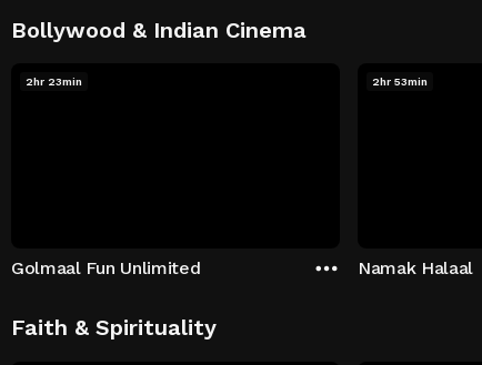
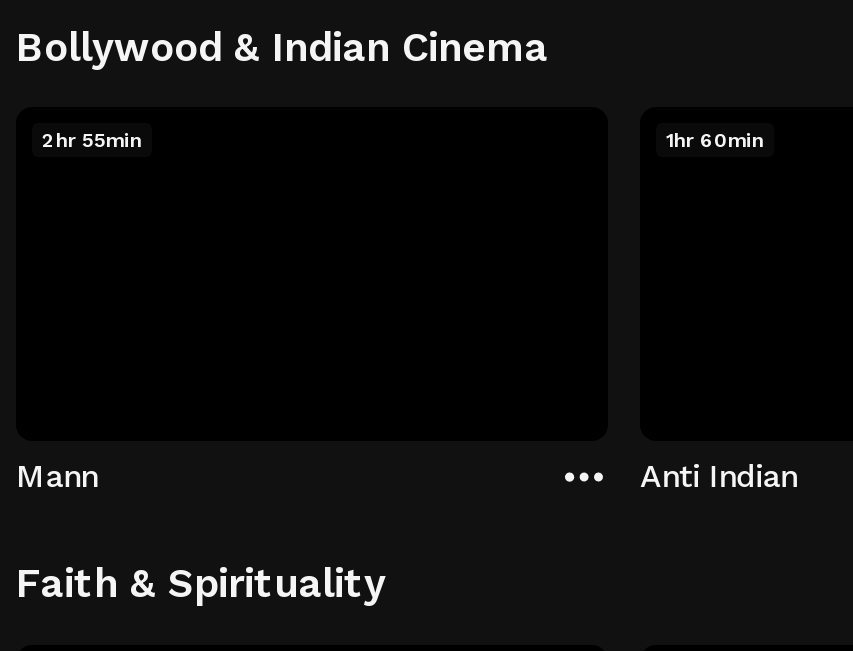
[26,75,82,88] 2hr 23min -> [42,129,142,151] 2hr 55min
[372,75,428,88] 2hr 53min -> [666,129,764,151] 1hr 60min
[11,257,200,278] Golmaal Fun Unlimited -> [16,456,97,494] Mann
[358,257,473,278] Namak Halaal -> [640,456,797,494] Anti Indian

